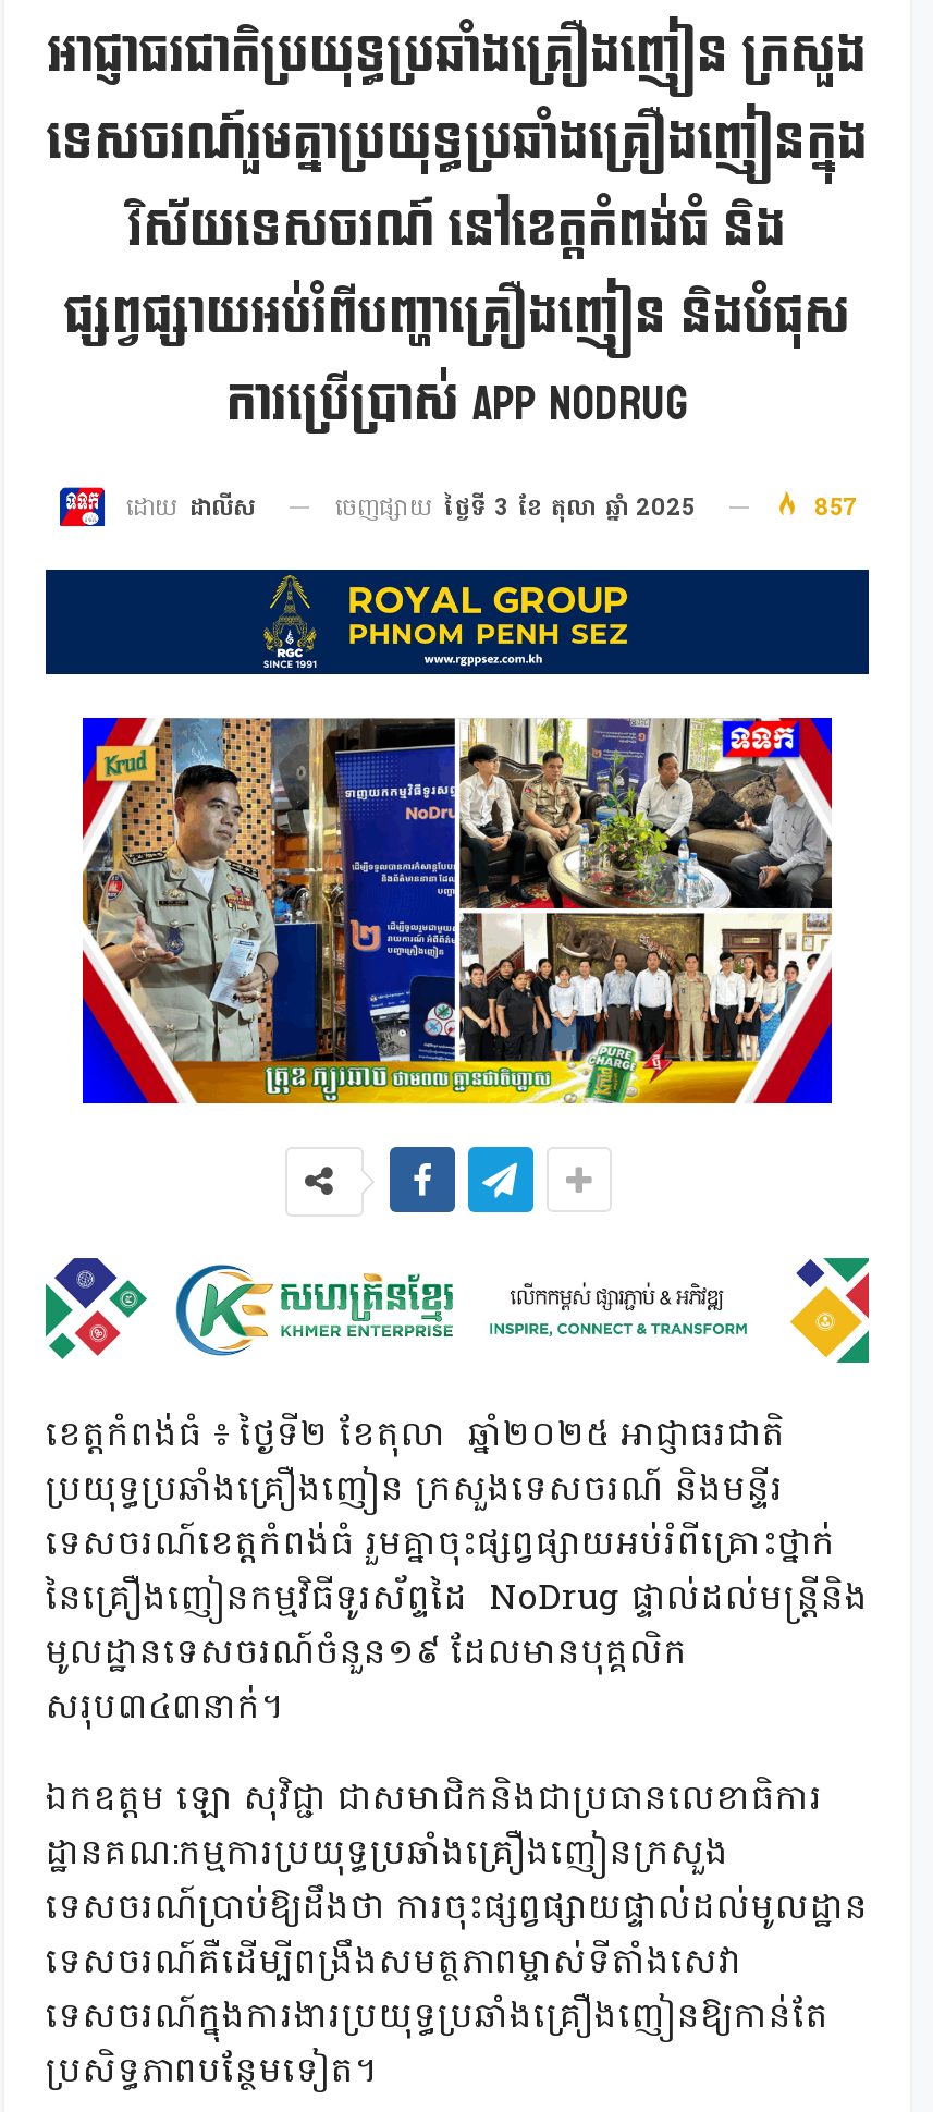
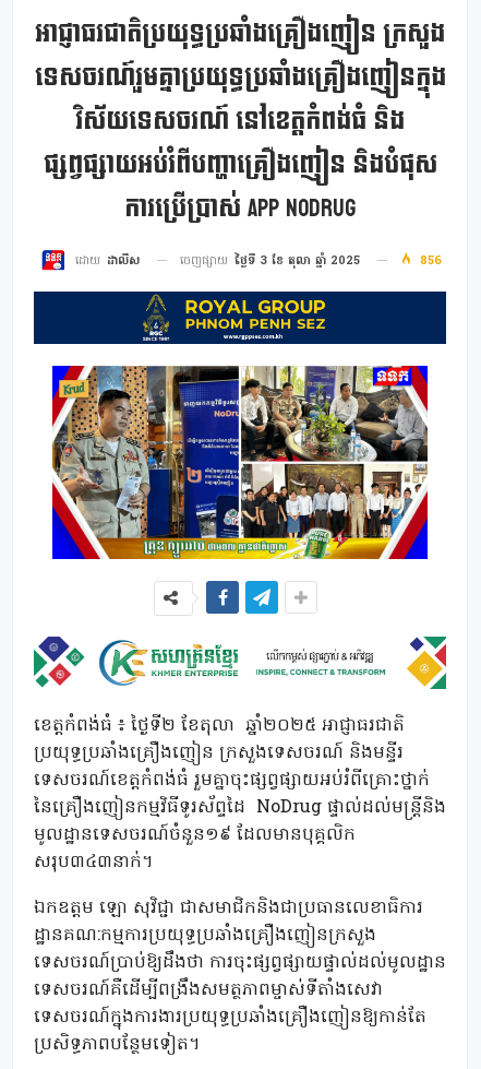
[806,491,860,525] 857 -> [415,252,441,269] 856

